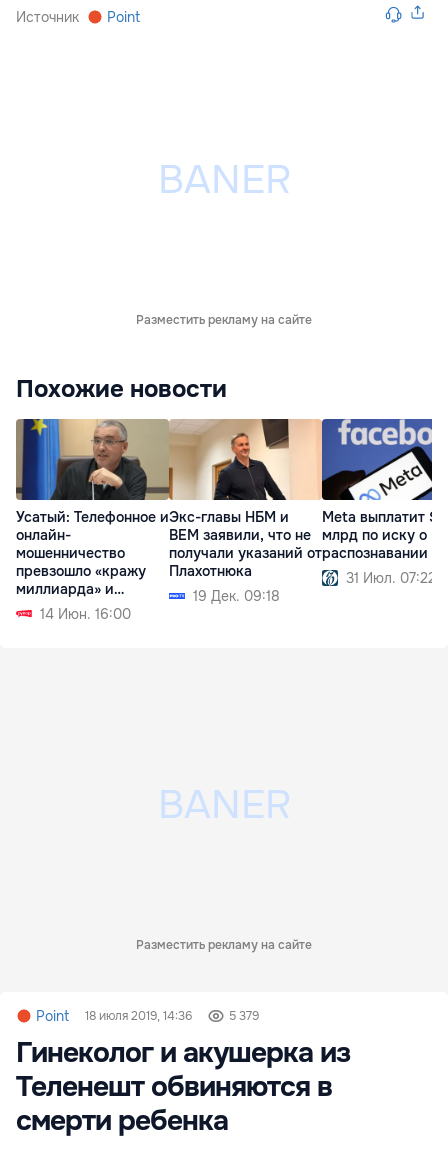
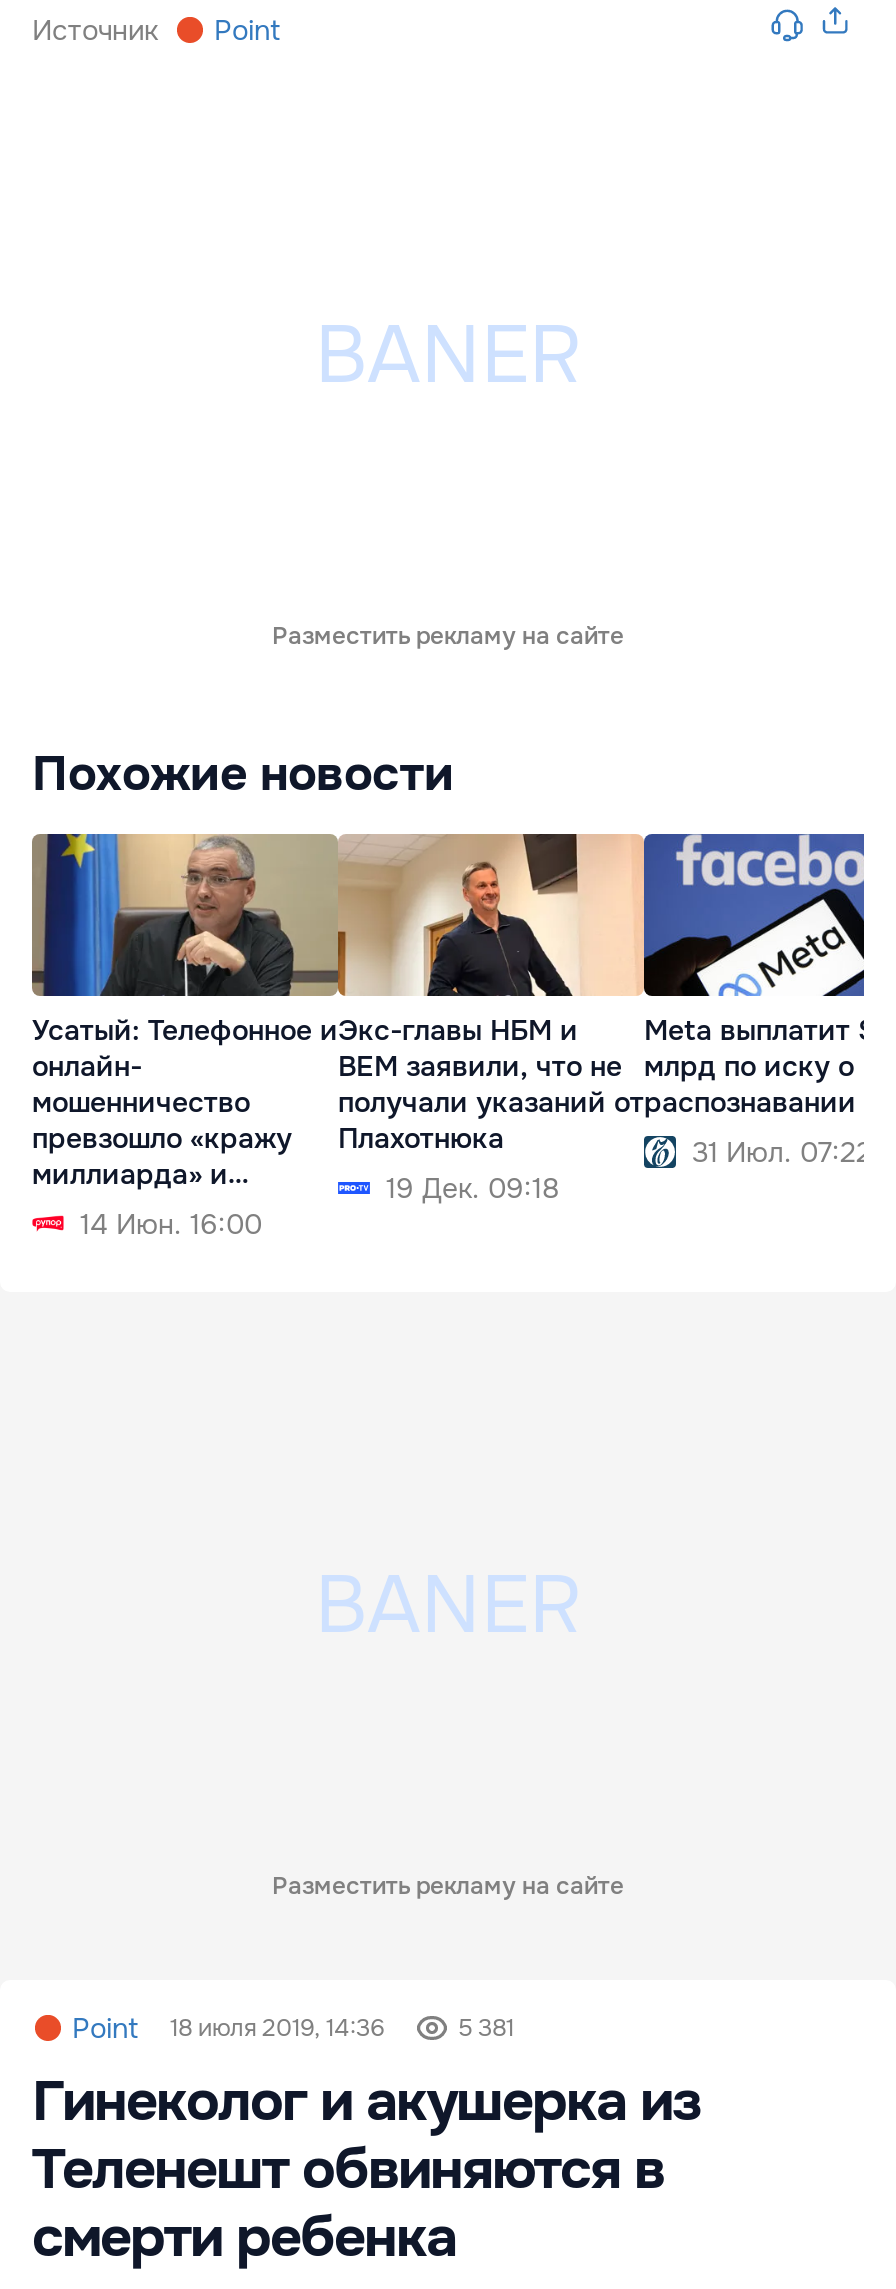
[229,1008,259,1024] 5 379 -> [458,2013,514,2045] 5 381

